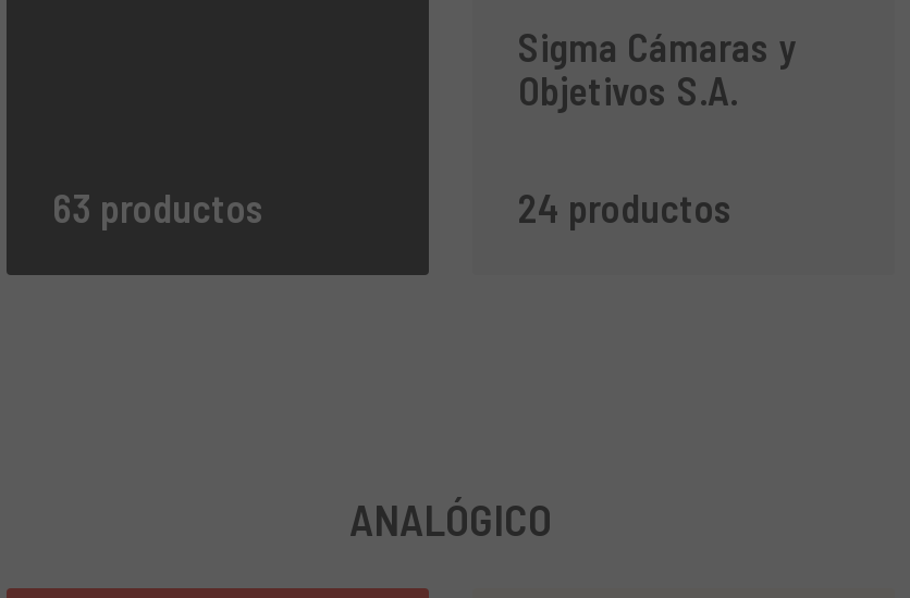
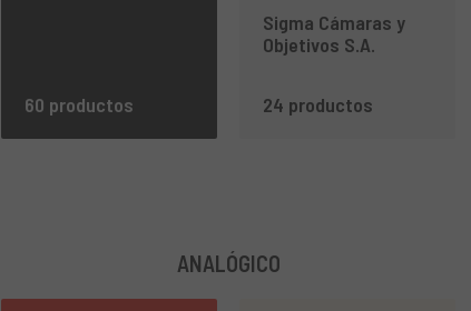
[52,184,266,232] 63 productos -> [24,92,134,117] 60 productos

